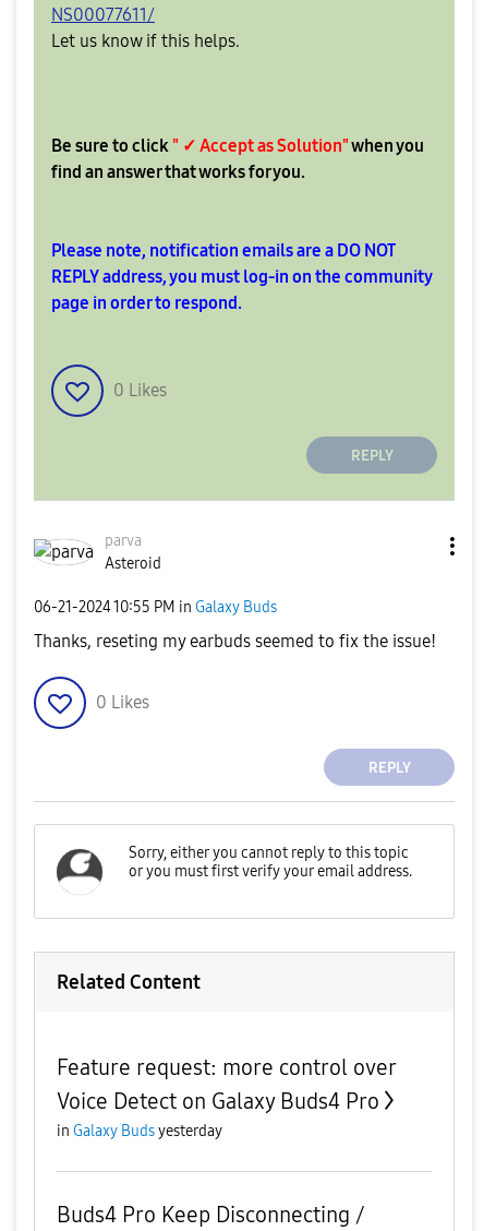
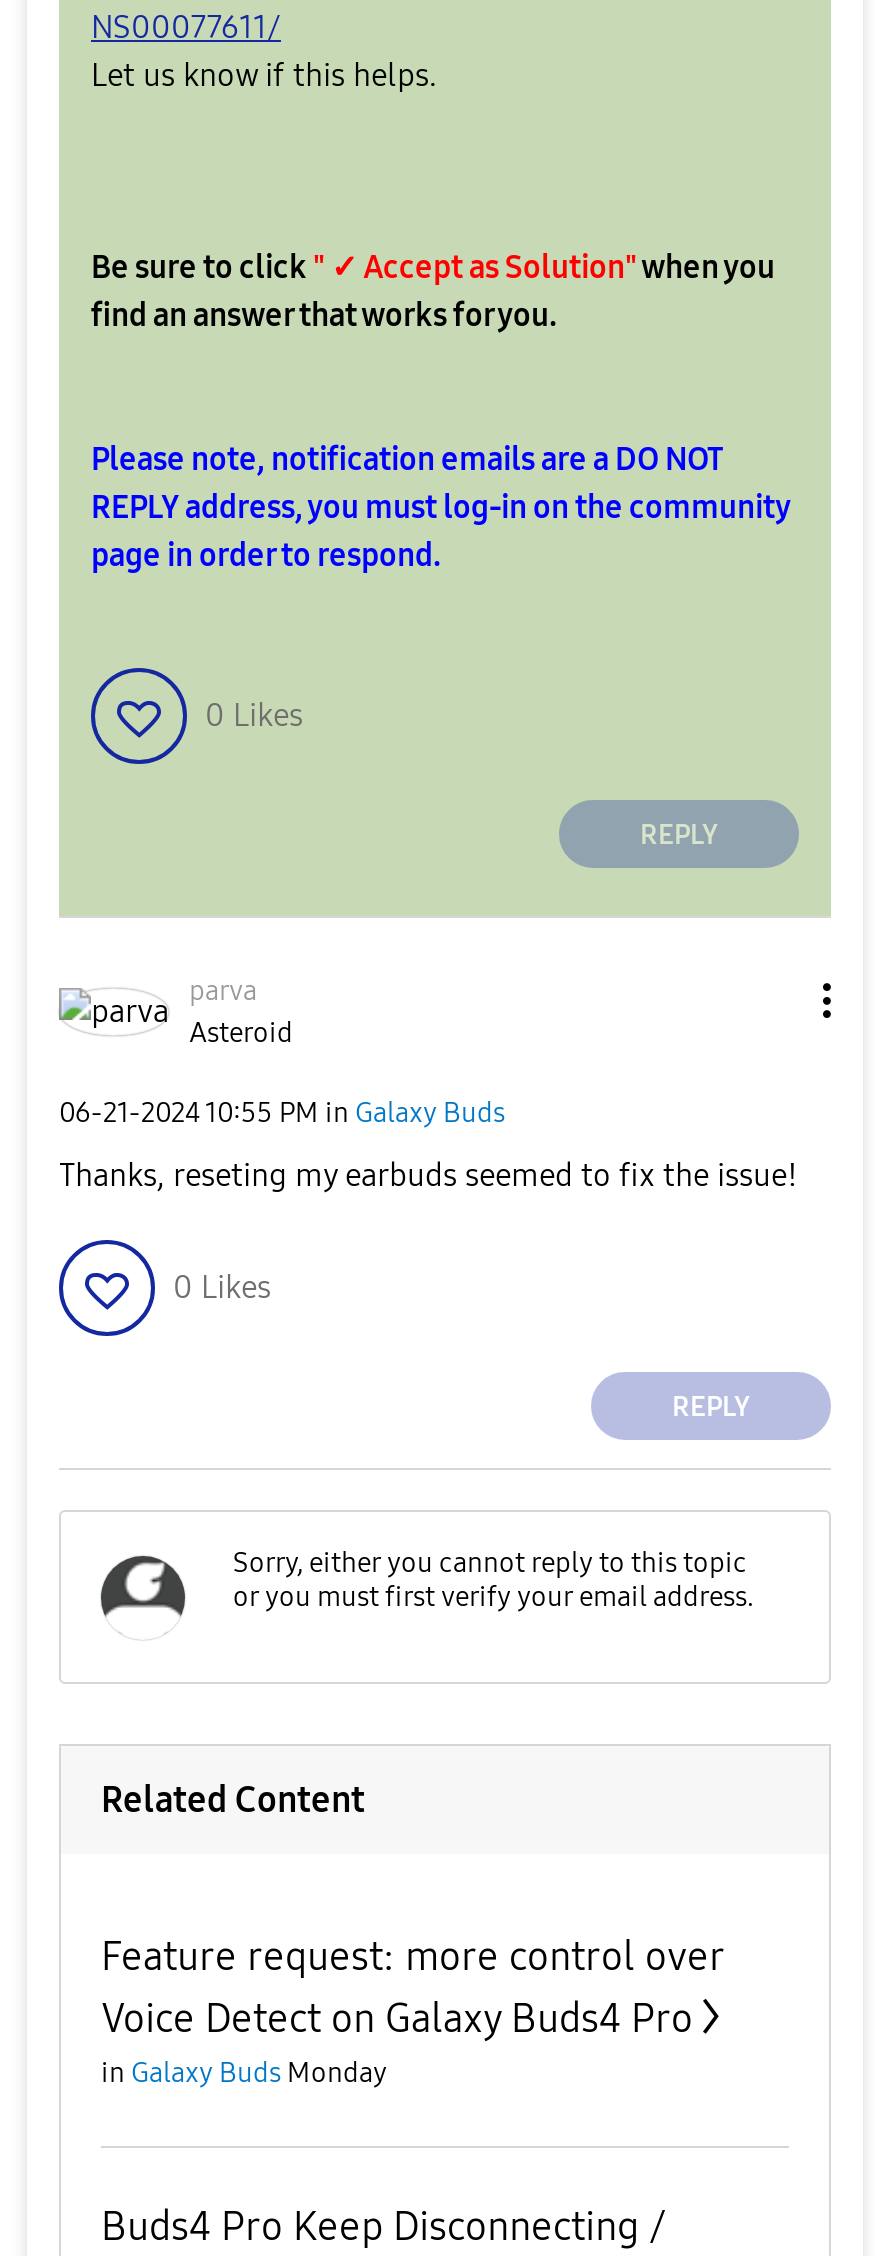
[57,1122,222,1140] in Galaxy Buds yesterday -> [101,2056,387,2090] in Galaxy Buds Monday

